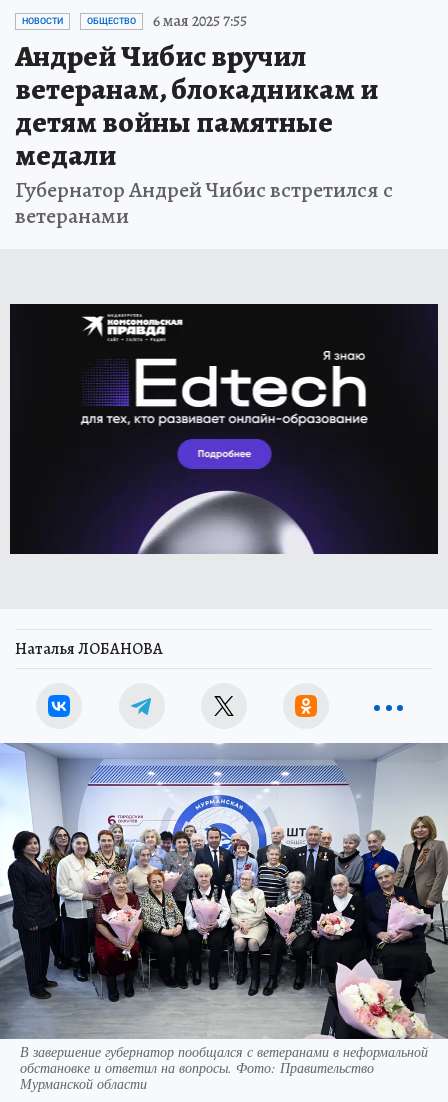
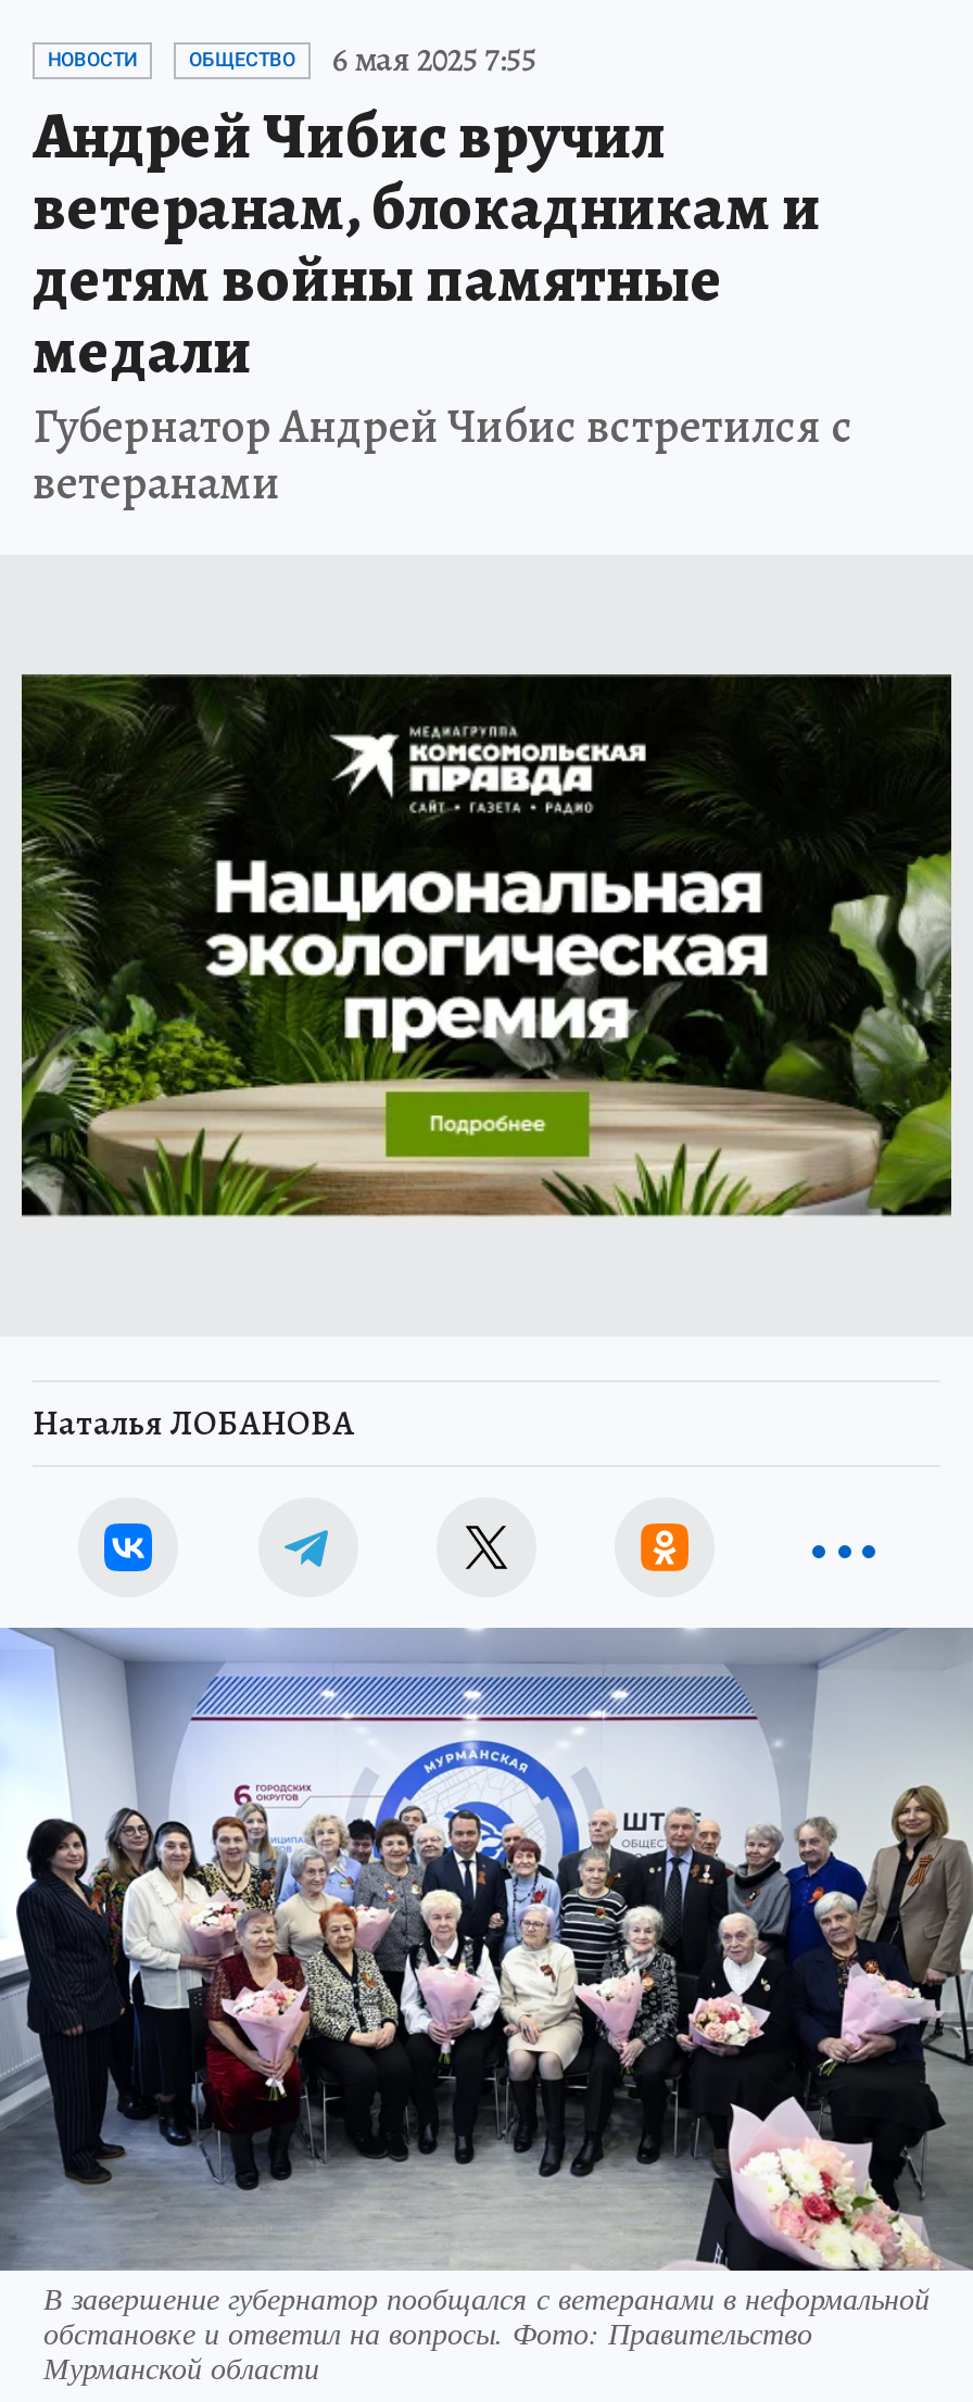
[9,304,439,555] [image] -> [20,674,953,1219] [image]

